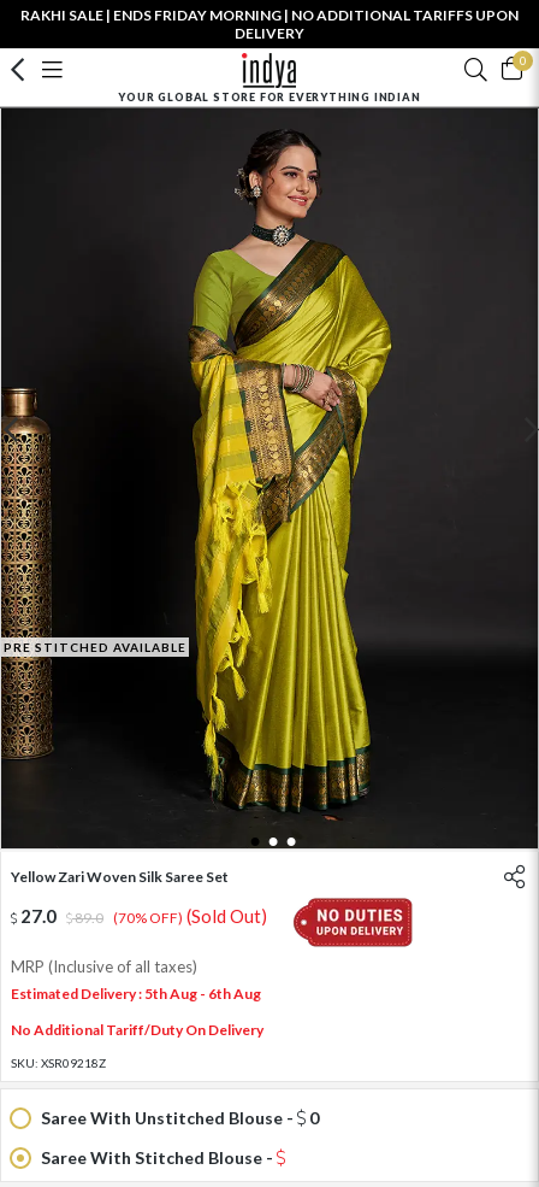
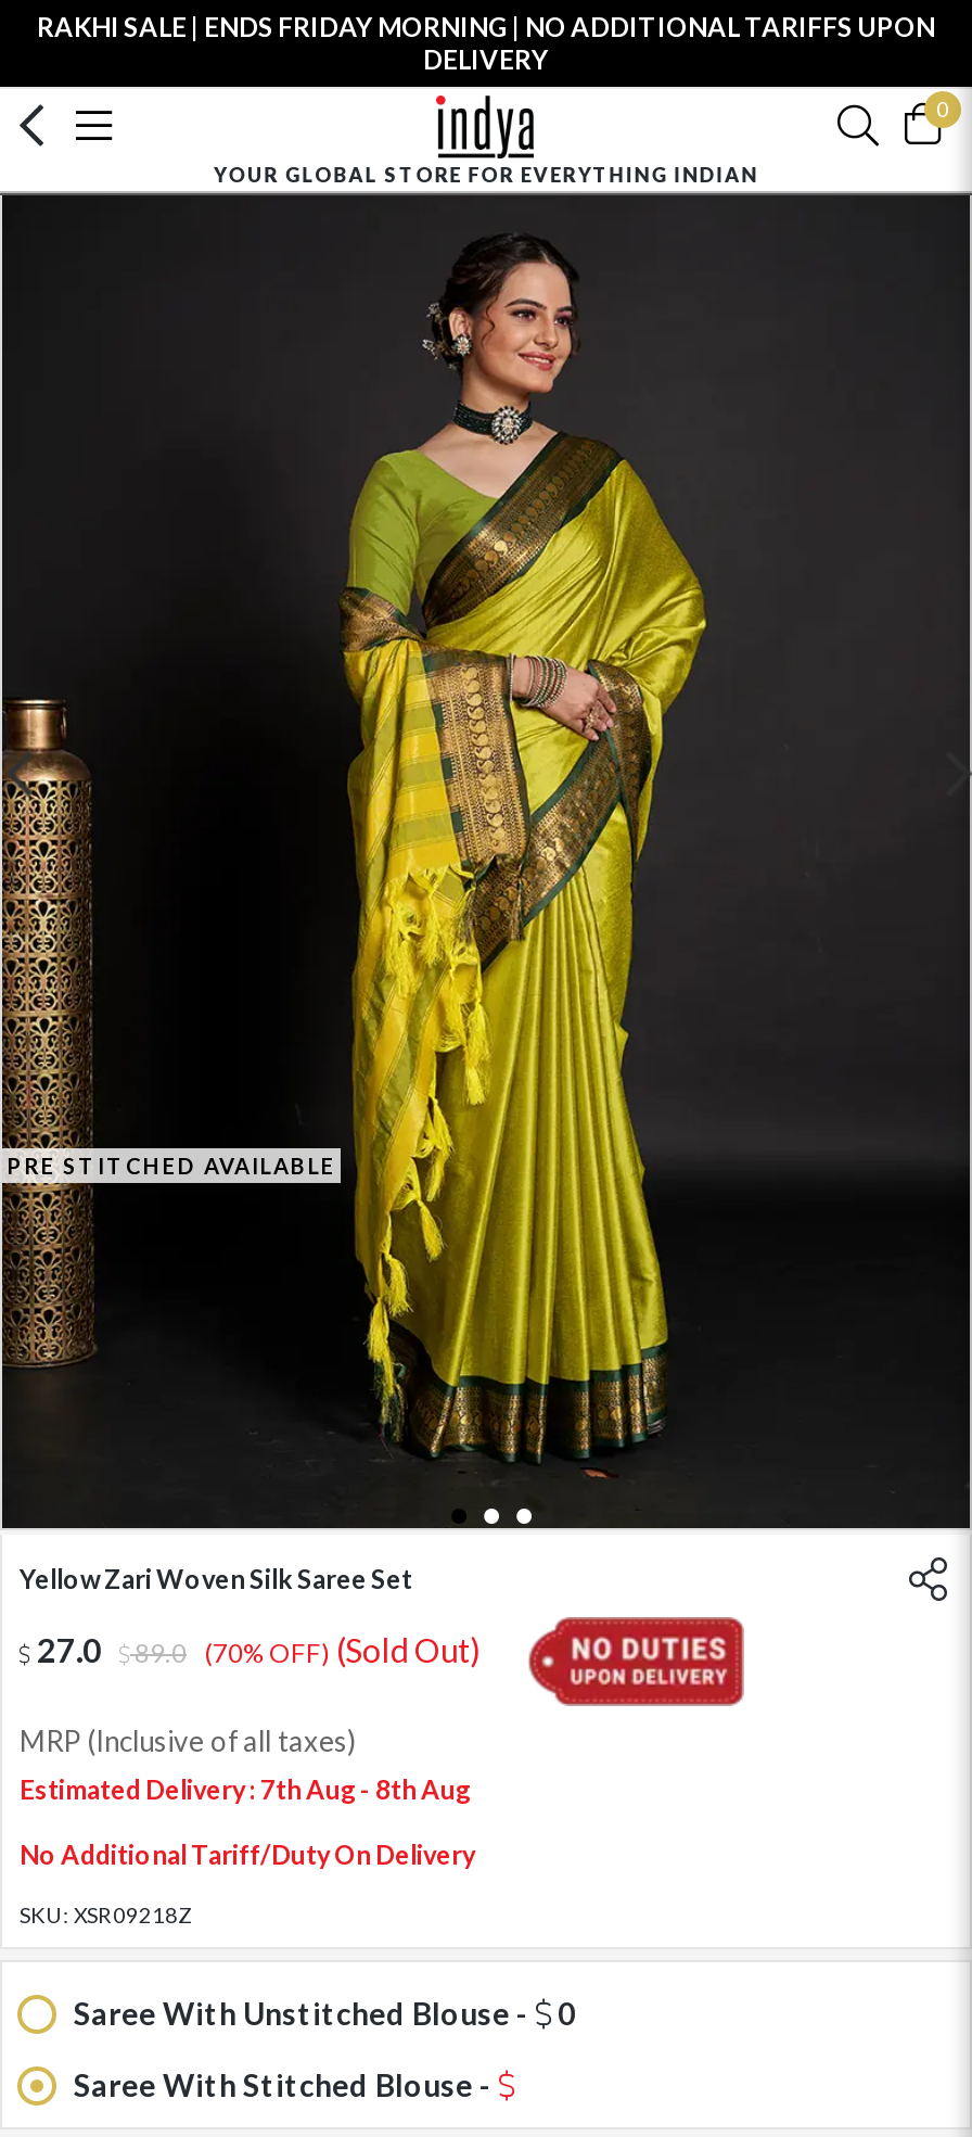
[11,985,261,1003] Estimated Delivery : 5th Aug - 6th Aug -> [20,1774,471,1806] Estimated Delivery : 7th Aug - 8th Aug

